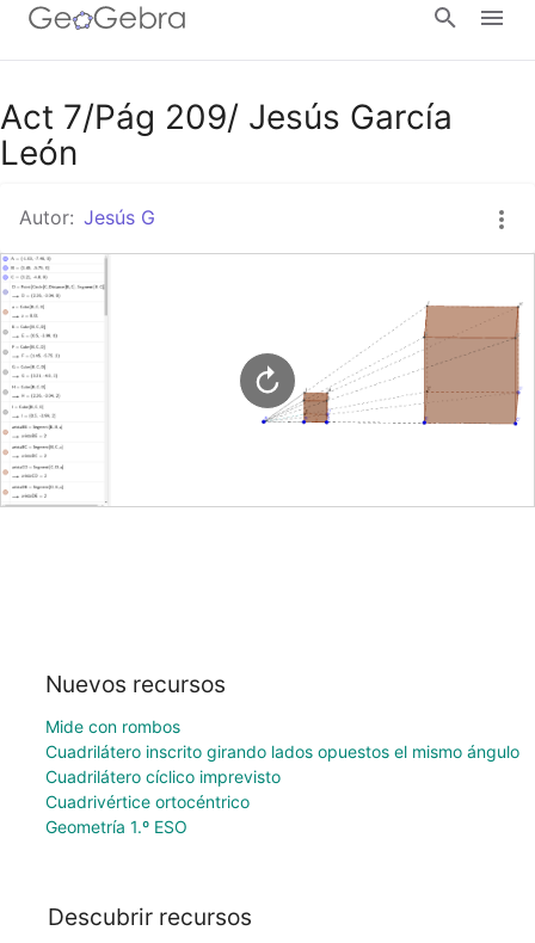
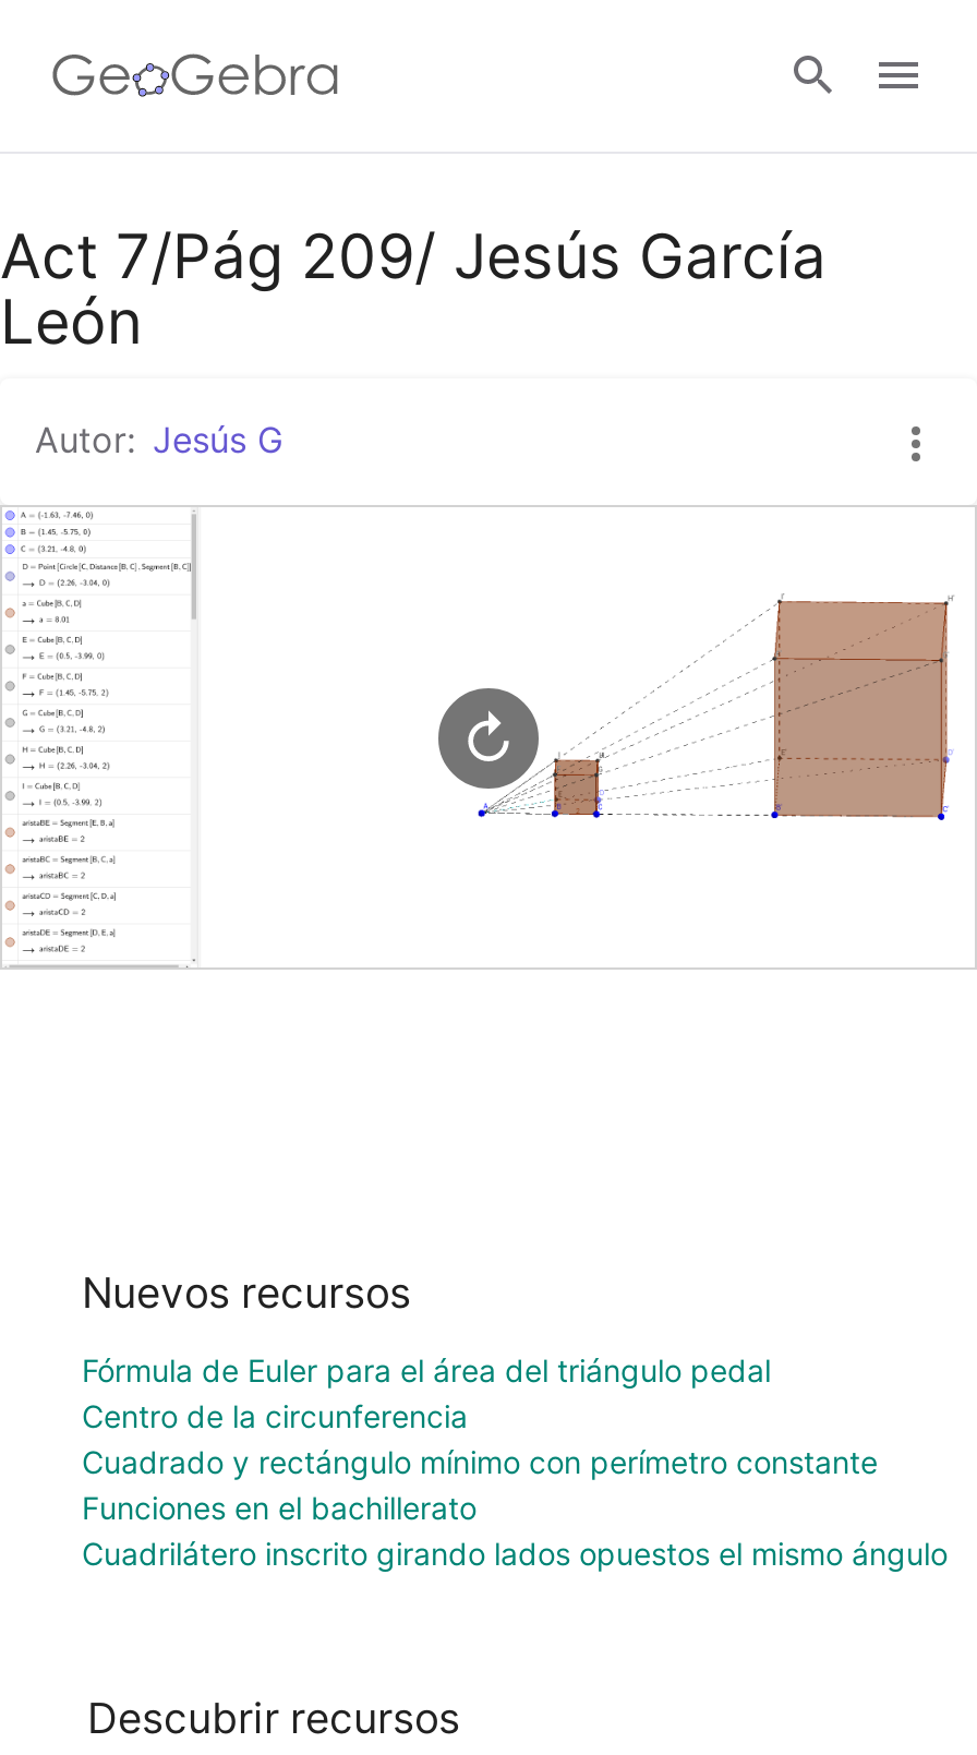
[45,716,180,736] Mide con rombos -> [82,1351,878,1526] Fórmula de Euler para el área del triángulo pedal | Centro de la circunferencia | Cuadrado y rectángulo mínimo con perímetro constante | Funciones en el bachillerato
moved [45,741,519,761] -> [82,1534,948,1571]: Cuadrilátero inscrito girando lados opuestos el mismo ángulo
[45,766,280,837] Cuadrilátero cíclico imprevisto | Cuadrivértice ortocéntrico | Geometría 1.º ESO -> none

